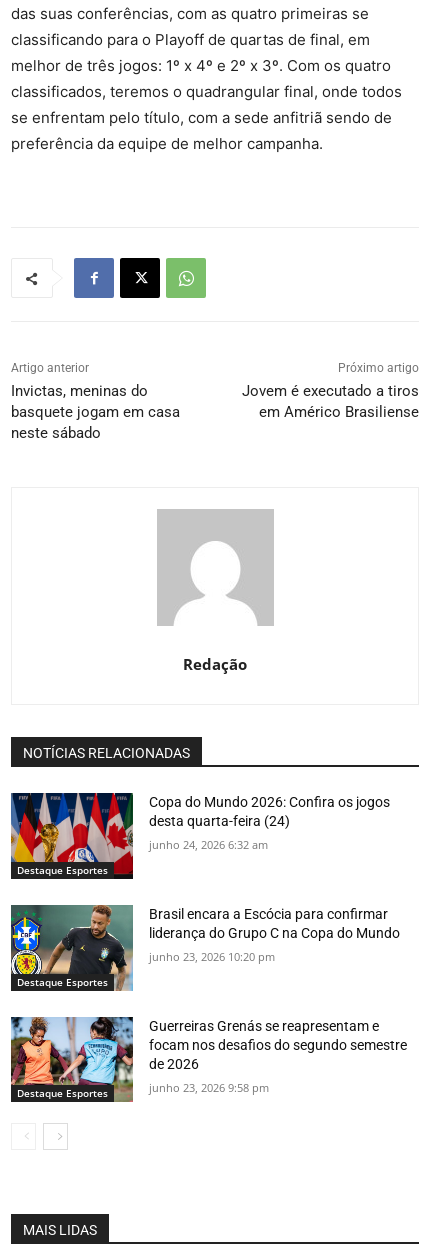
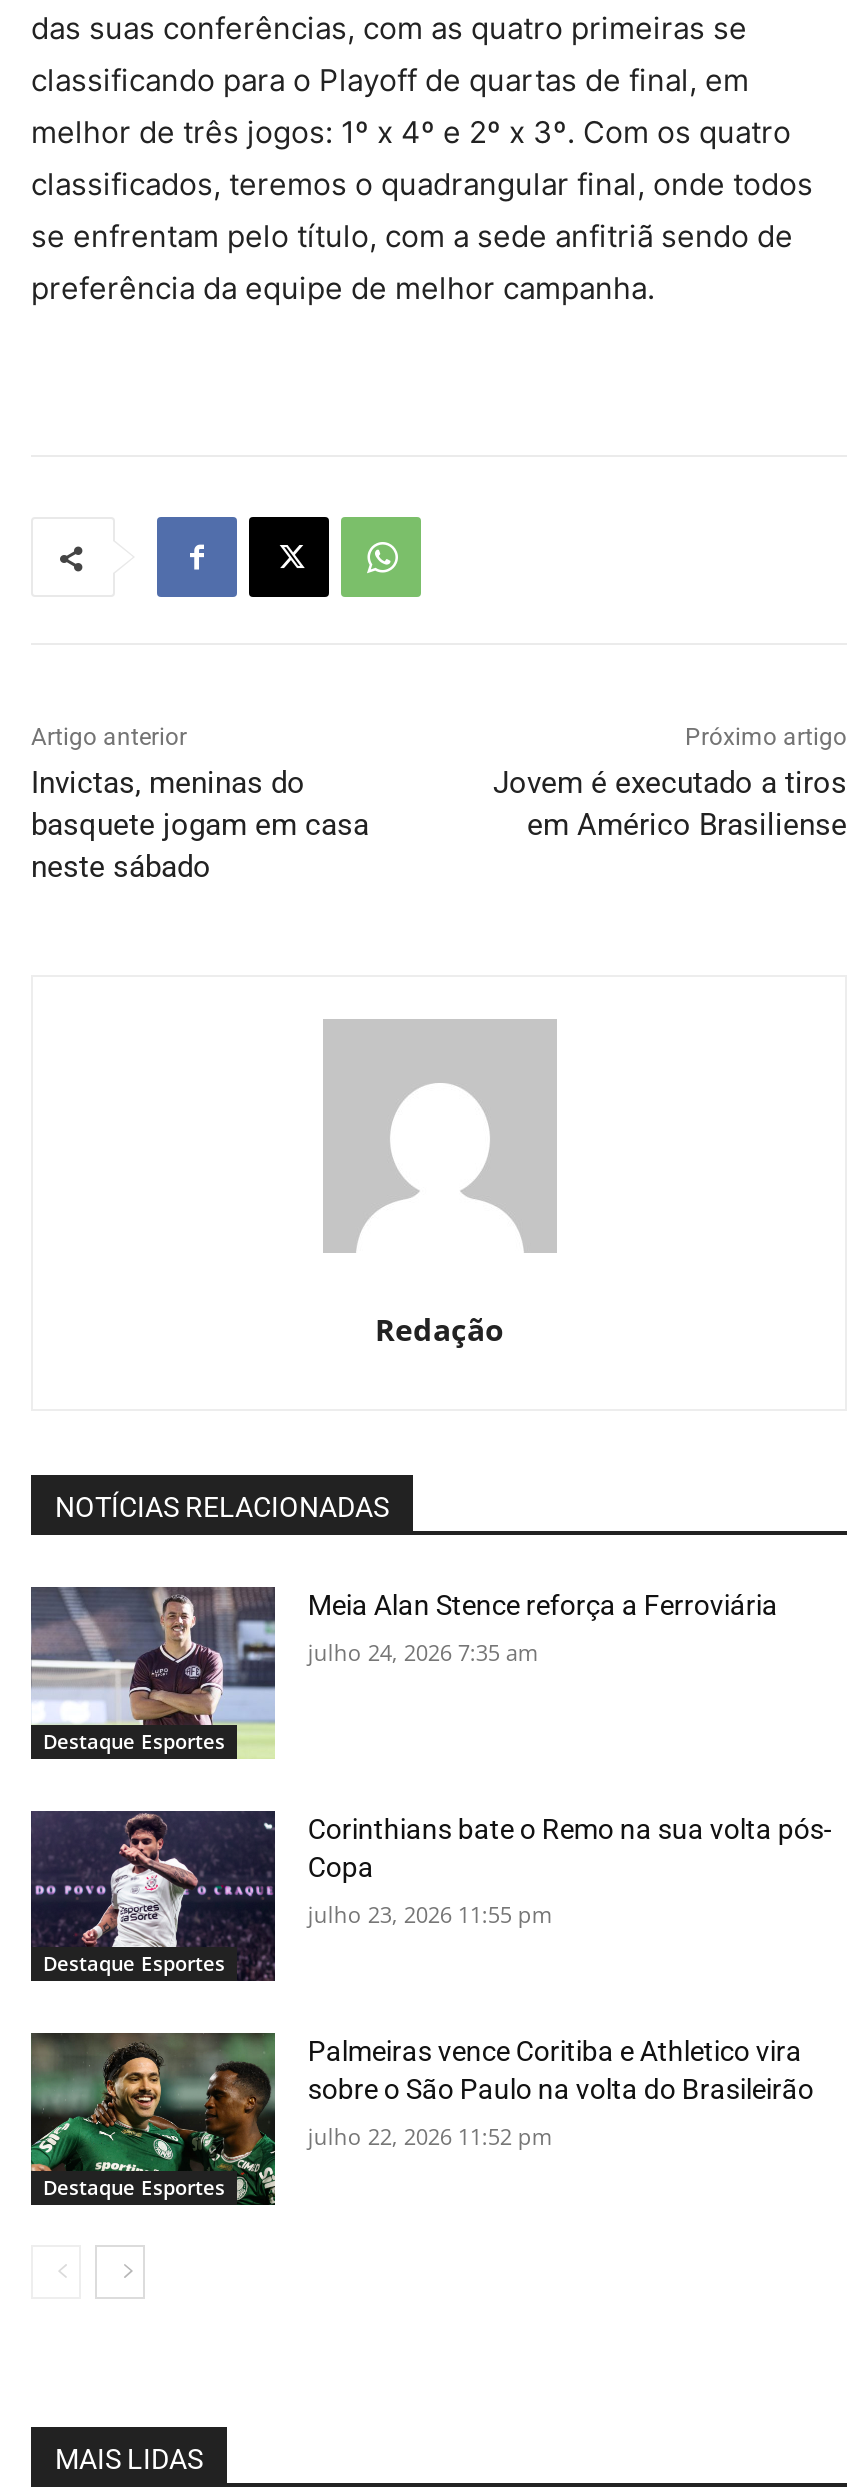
[10,792,390,880] [image] | Copa do Mundo 2026: Confira os jogos | desta quarta-feira (24) -> [31,1586,778,1760] [image] | Meia Alan Stence reforça a Ferroviária
[149,837,268,852] junho 24, 2026 6:32 am -> [308,1637,538,1667] julho 24, 2026 7:35 am
[11,905,400,991] [image] | Brasil encara a Escócia para confirmar | liderança do Grupo C na Copa do Mundo -> [31,1810,832,1982] [image] | Corinthians bate o Remo na sua volta pós- | Copa
[149,949,275,964] junho 23, 2026 10:20 pm -> [308,1898,552,1928] julho 23, 2026 11:55 pm
[10,1016,407,1102] [image] | Guerreiras Grenás se reapresentam e | focam nos desafios do segundo semestre | de 2026 -> [29,2030,814,2206] [image] | Palmeiras vence Coritiba e Athletico vira | sobre o São Paulo na volta do Brasileirão
[149,1080,269,1095] junho 23, 2026 9:58 pm -> [308,2121,552,2151] julho 22, 2026 11:52 pm

